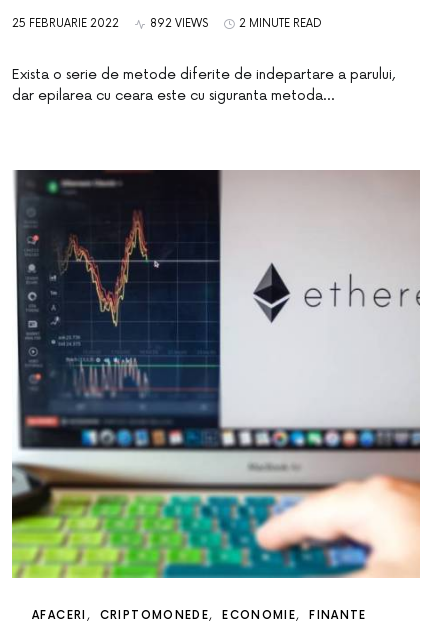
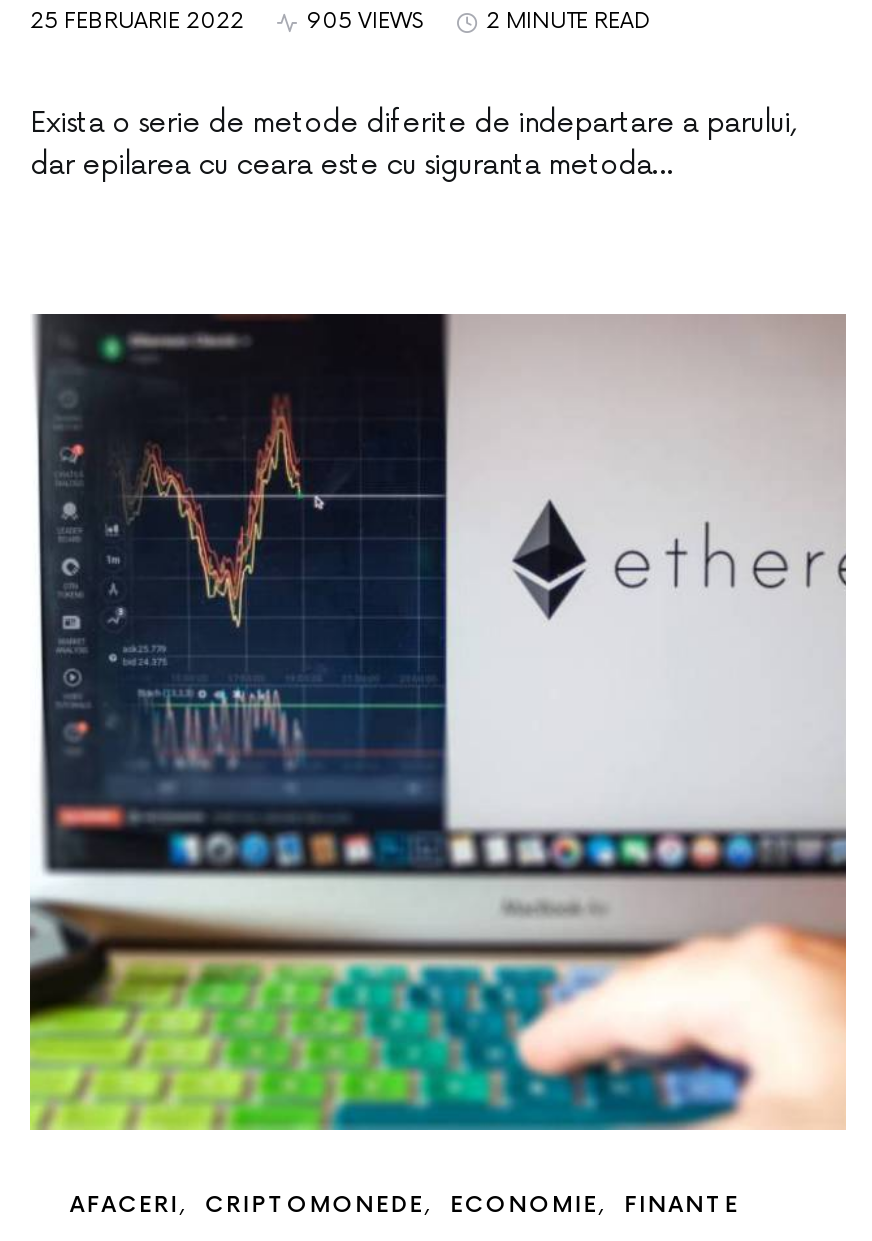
[150,17,208,30] 892 VIEWS -> [306,8,424,34] 905 VIEWS

